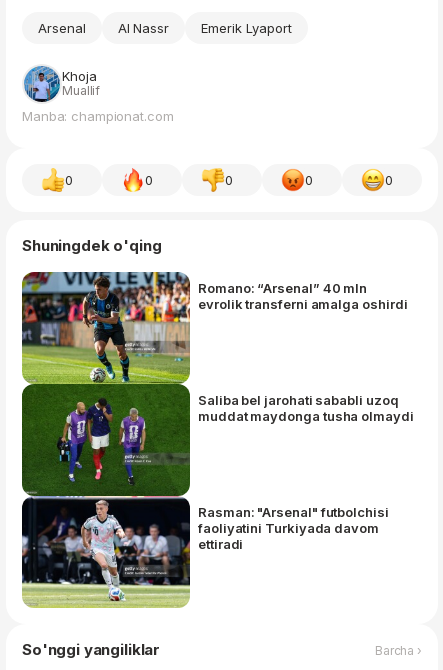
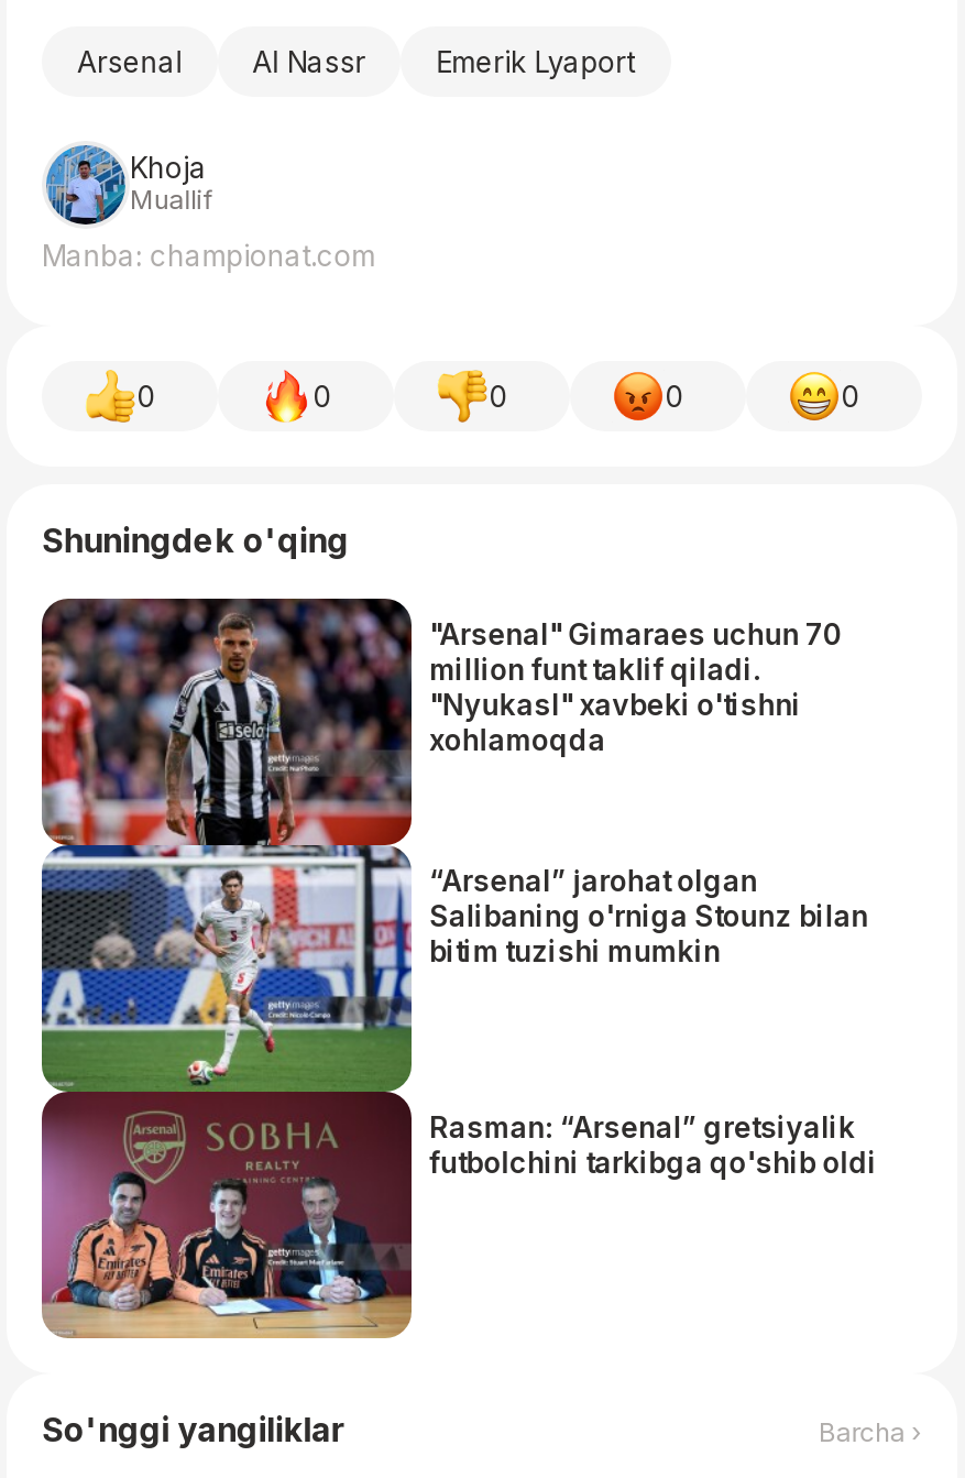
[21,271,407,608] [image] | Romano: “Arsenal” 40 mln | evrolik transferni amalga oshirdi -> [40,596,843,1338] [image] | "Arsenal" Gimaraes uchun 70 | million funt taklif qiladi. | "Nyukasl" xavbeki o'tishni | xohlamoqda
[198,392,414,424] Saliba bel jarohati sababli uzoq | muddat maydonga tusha olmaydi -> [429,863,868,968] “Arsenal” jarohat olgan | Salibaning o'rniga Stounz bilan | bitim tuzishi mumkin
[198,504,389,552] Rasman: "Arsenal" futbolchisi | faoliyatini Turkiyada davom | ettiradi -> [429,1109,877,1180] Rasman: “Arsenal” gretsiyalik | futbolchini tarkibga qo'shib oldi

